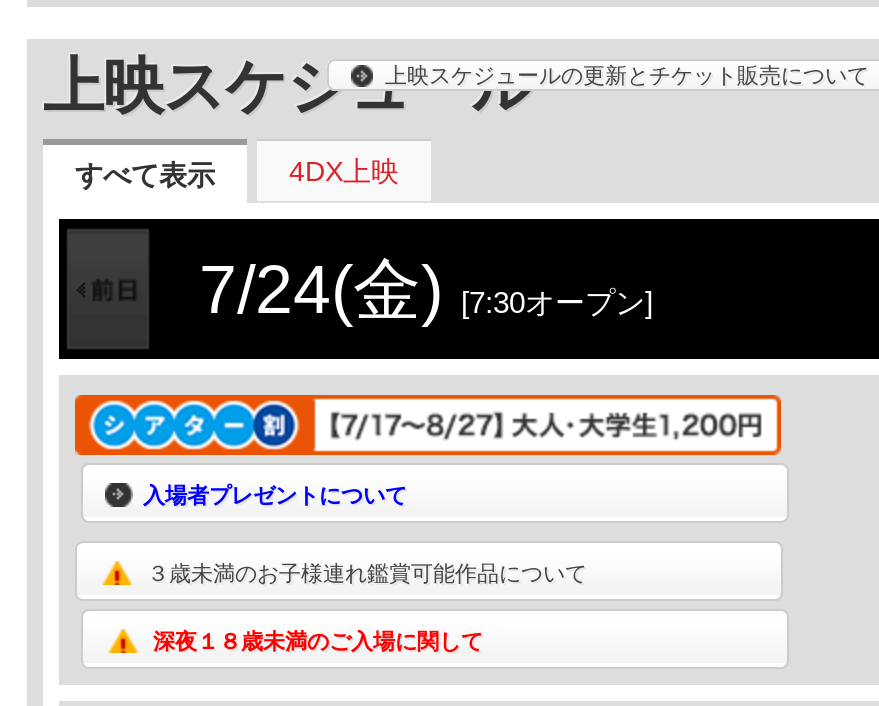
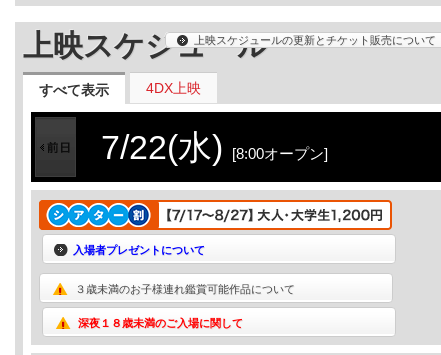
[199,251,653,327] 7/24(金) [7:30オープン] -> [101,128,328,166] 7/22(水) [8:00オープン]

